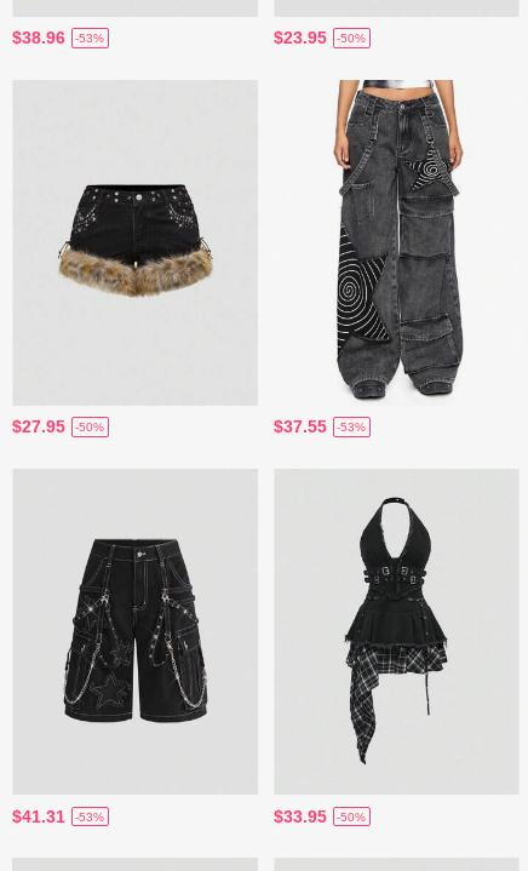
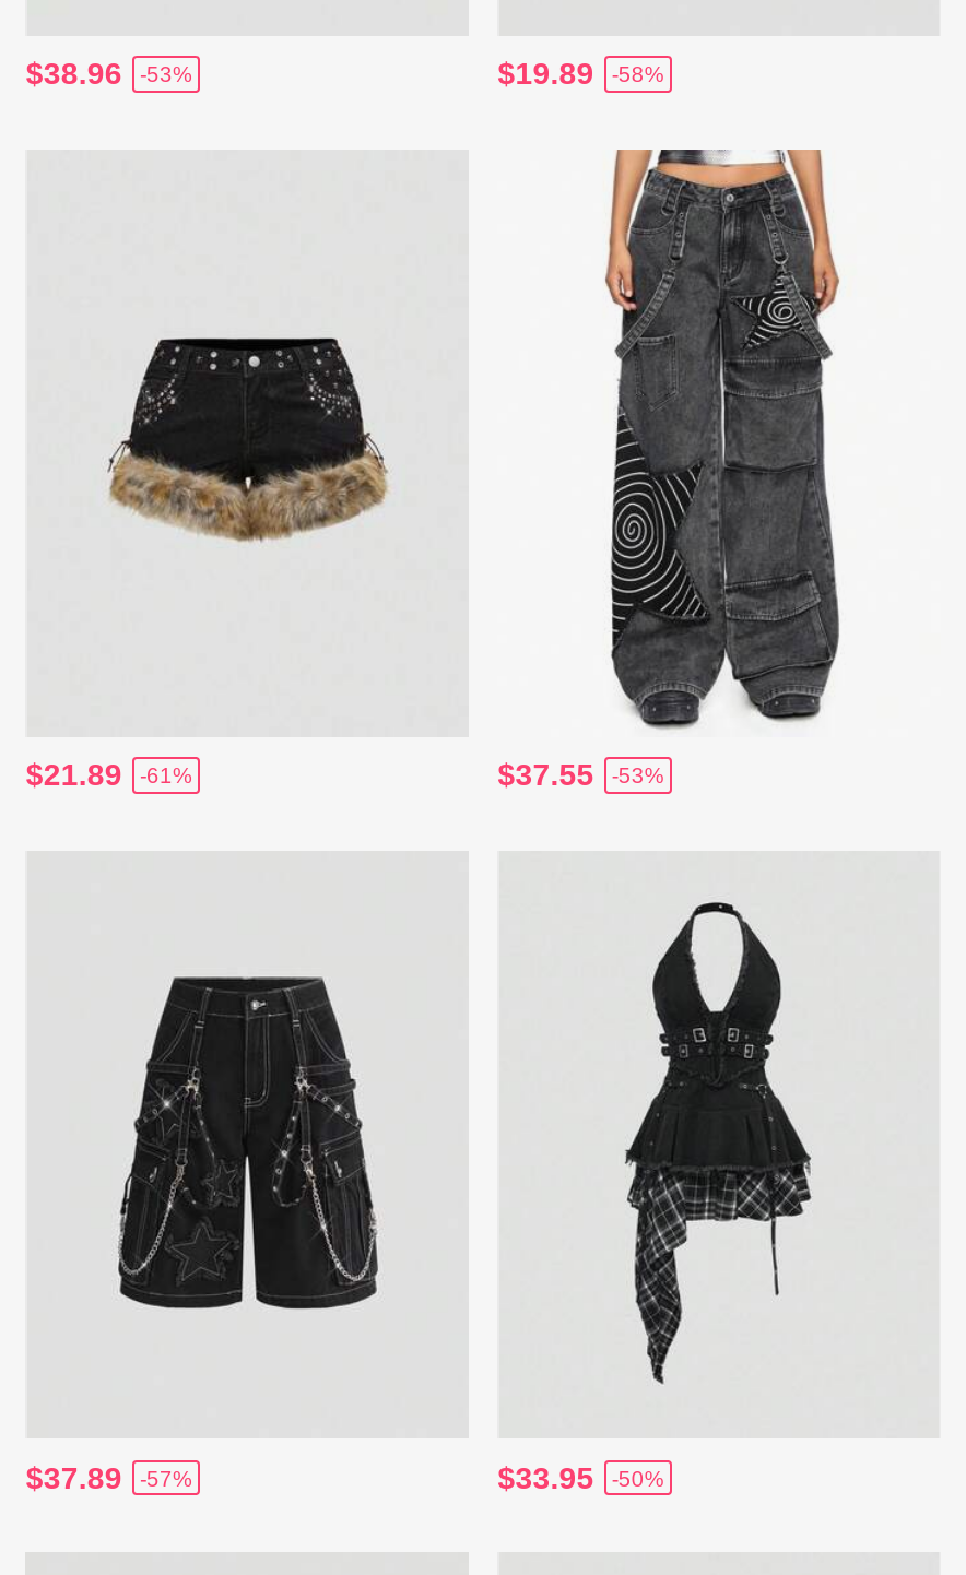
[274,28,327,47] $23.95 -> [498,56,594,91] $19.89
[337,32,366,45] -50% -> [612,62,664,87] -58%
[12,417,66,436] $27.95 -> [26,758,122,793] $21.89
[76,421,105,434] -50% -> [140,764,192,788] -61%
[12,806,66,826] $41.31 -> [26,1459,122,1494] $37.89
[76,810,105,824] -53% -> [140,1466,192,1490] -57%

